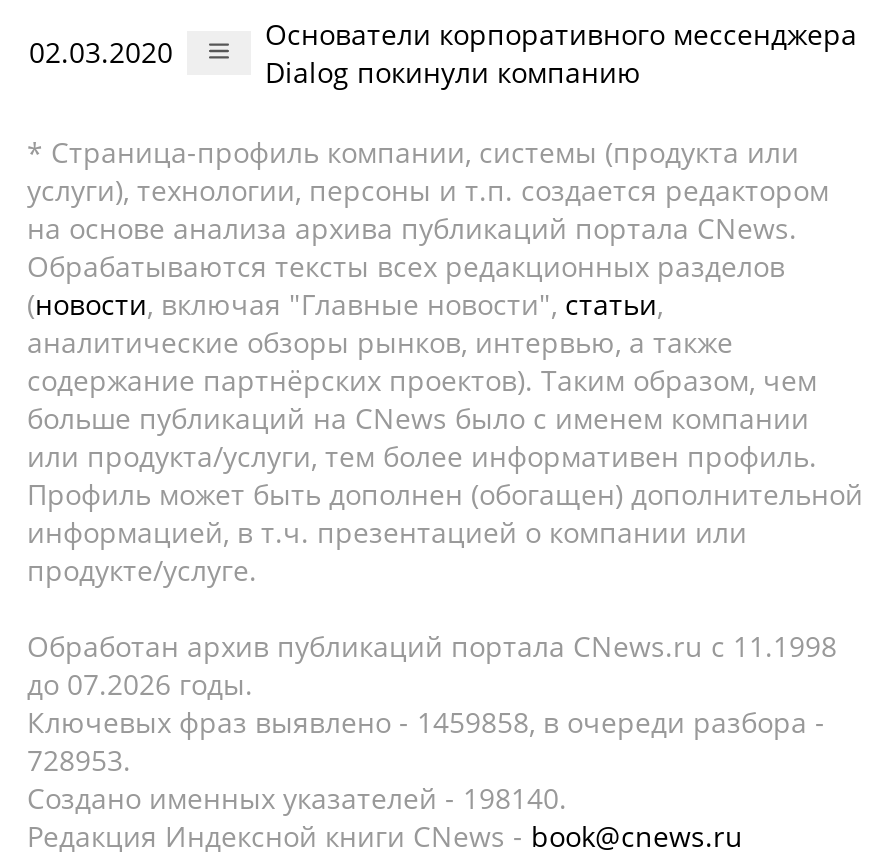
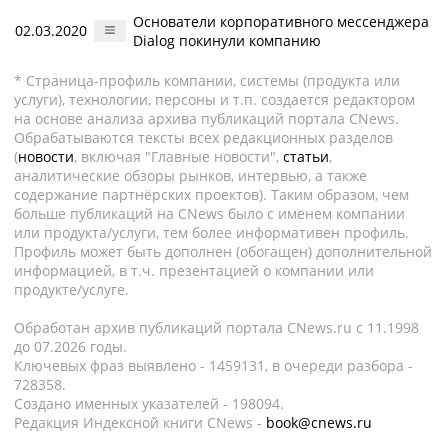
[27,703,825,741] Ключевых фраз выявлено - 1459858, в очереди разбора - -> [14,356,413,375] Ключевых фраз выявлено - 1459131, в очереди разбора -
[27,741,131,779] 728953. -> [14,375,66,394] 728358.
[27,779,567,817] Создано именных указателей - 198140. -> [14,394,284,413] Создано именных указателей - 198094.

